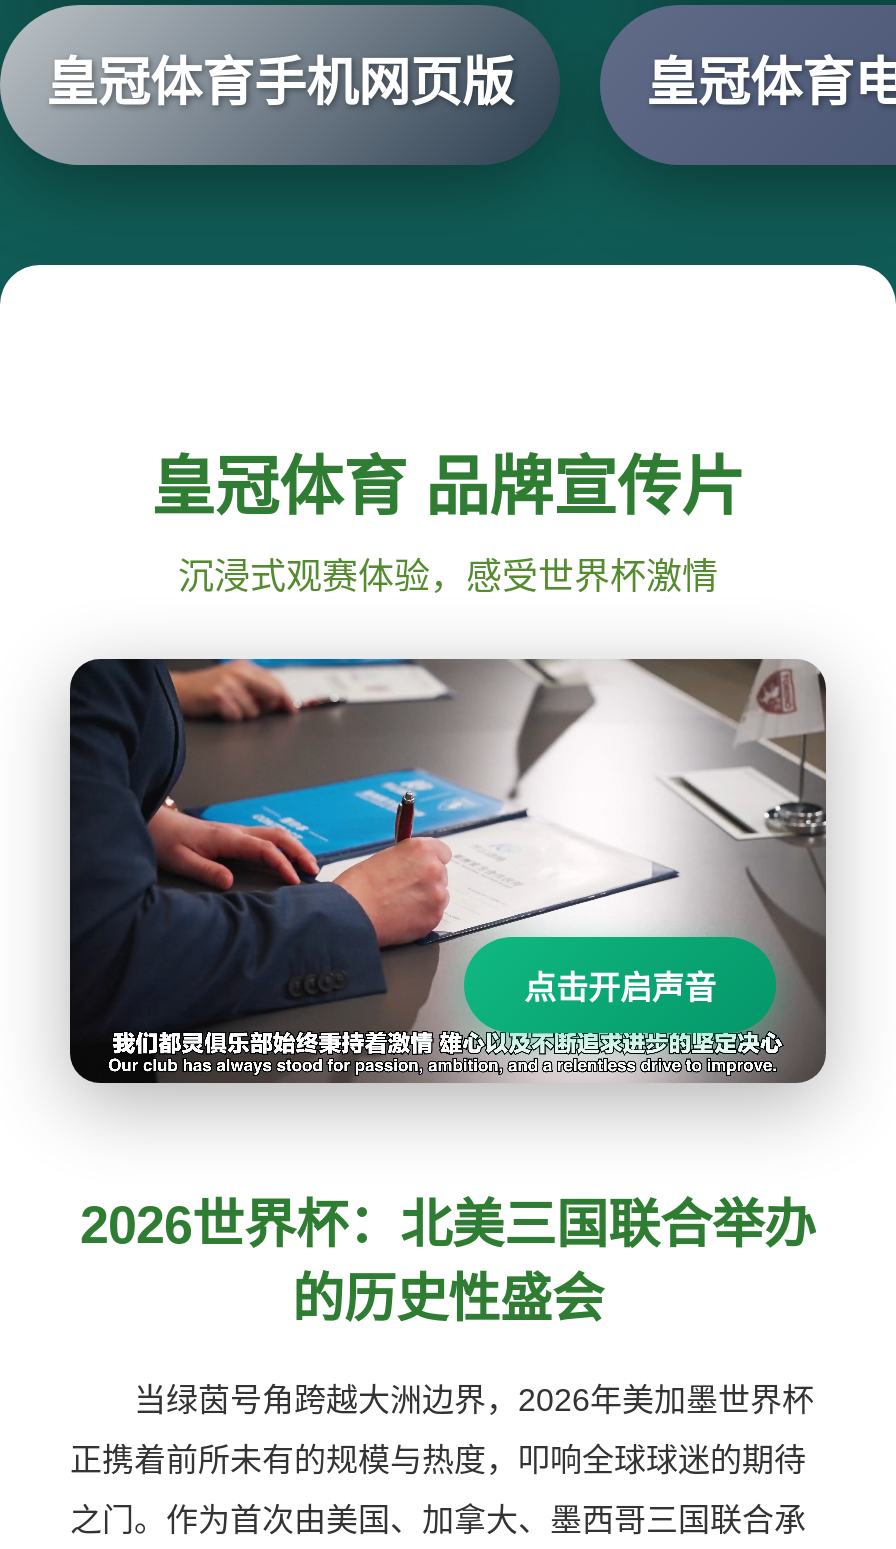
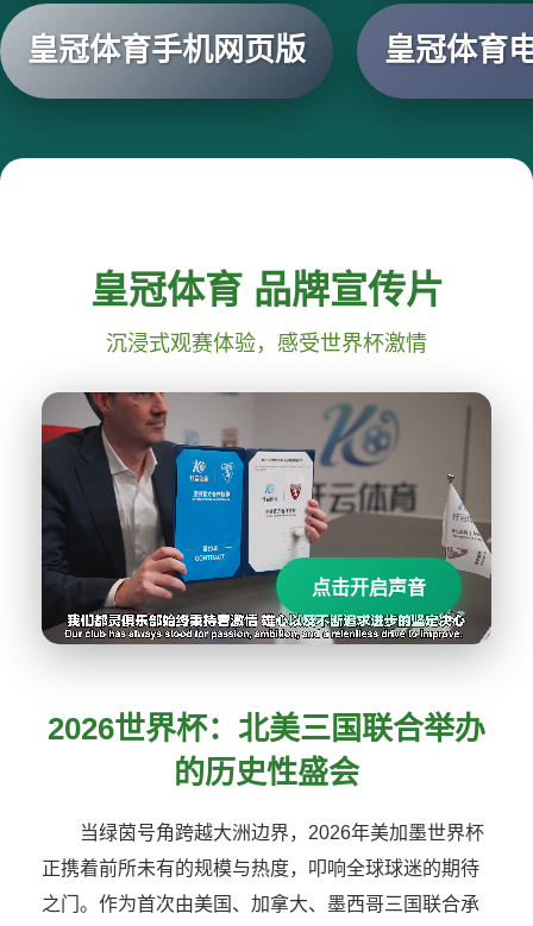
[68,657,826,1083] [image] -> [40,391,491,645] [image]

